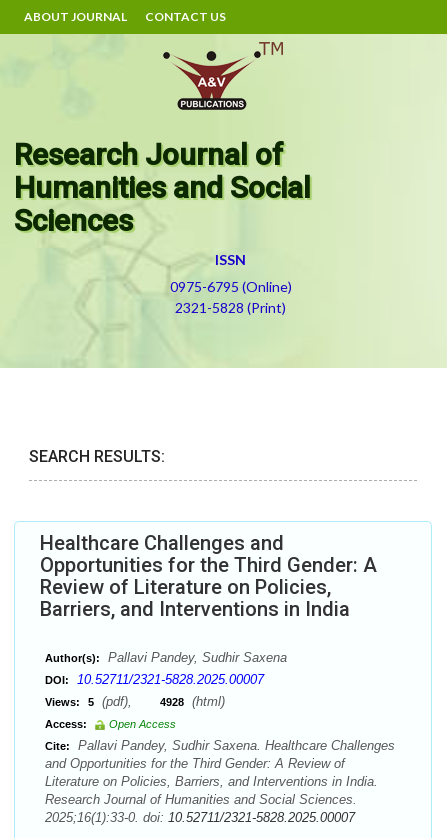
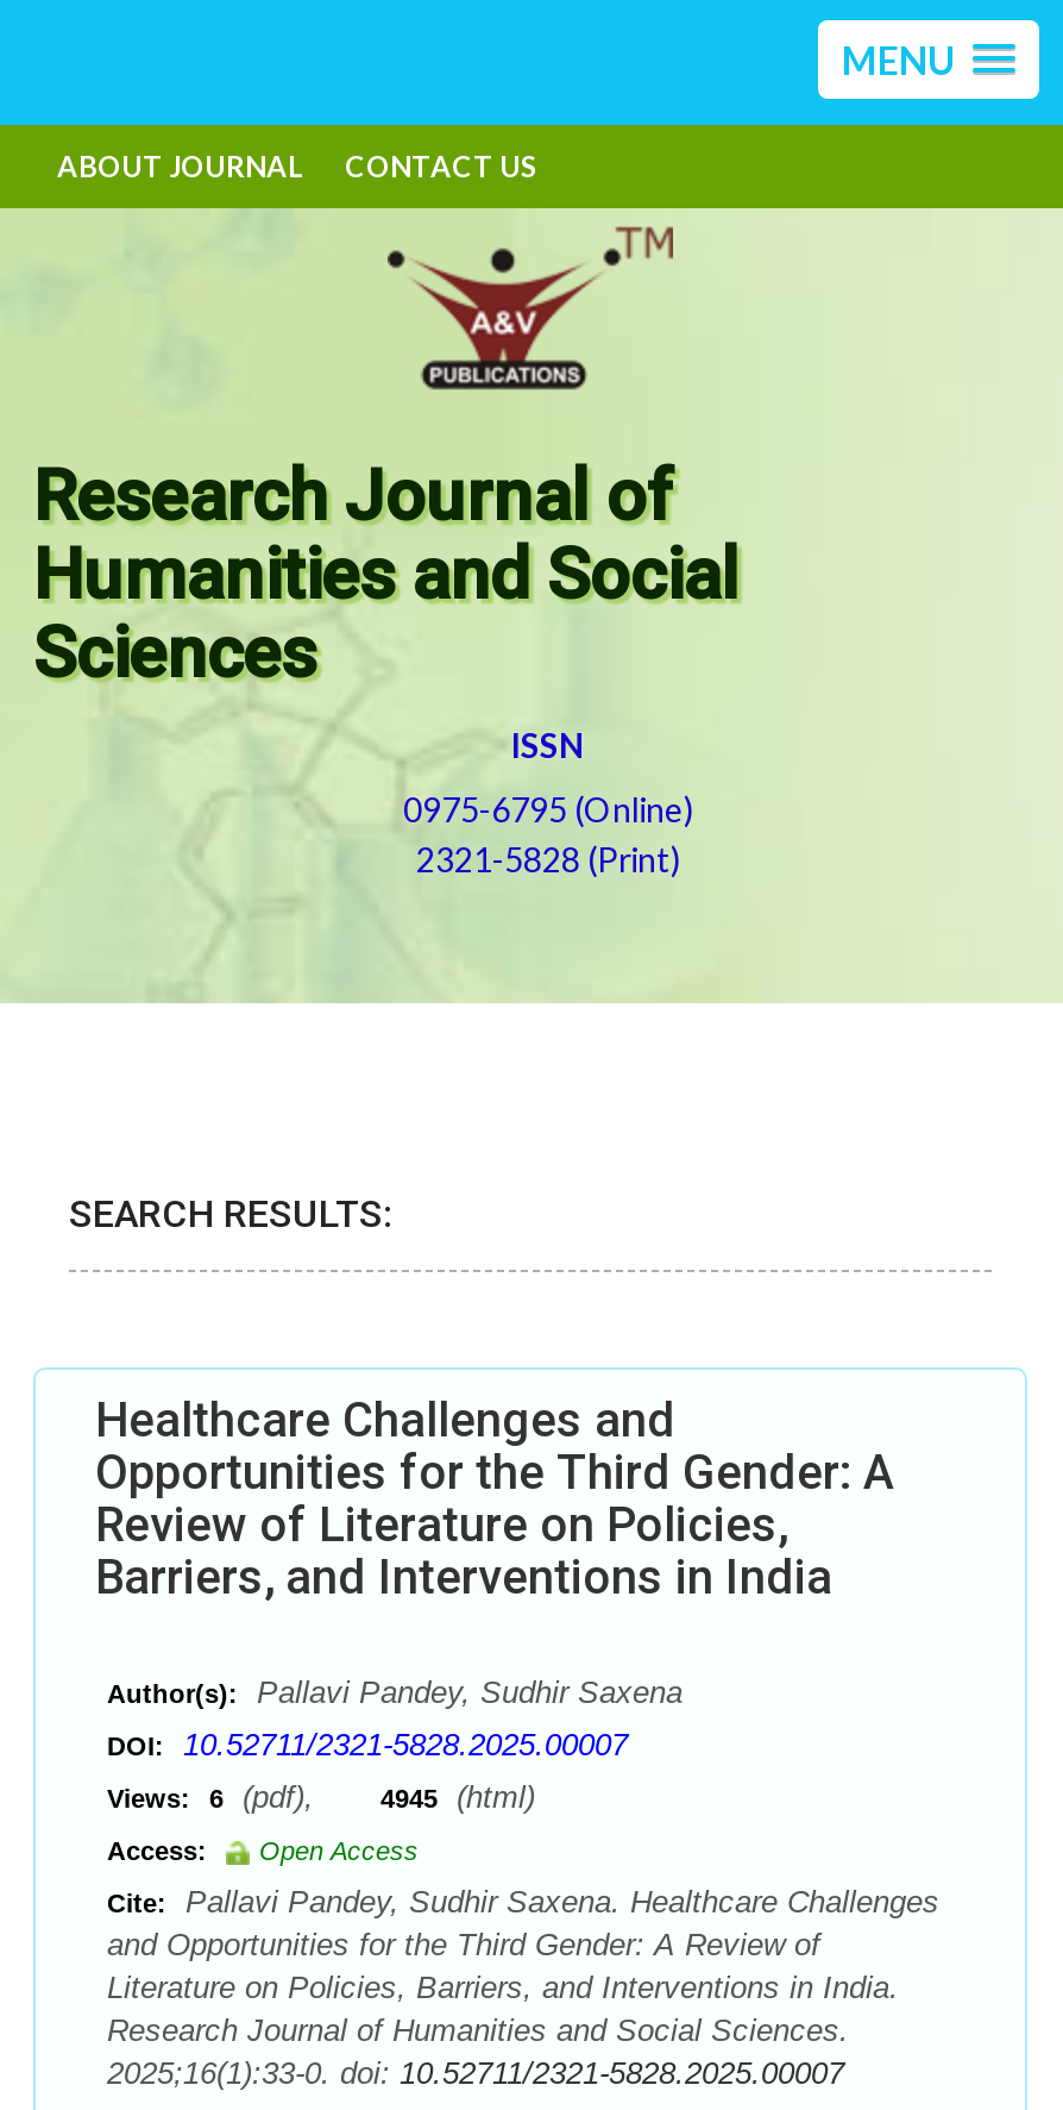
none -> [842,37,956,82] MENU
[45,694,225,709] Views: 5 (pdf), 4928 (html) -> [107,1779,535,1815] Views: 6 (pdf), 4945 (html)

